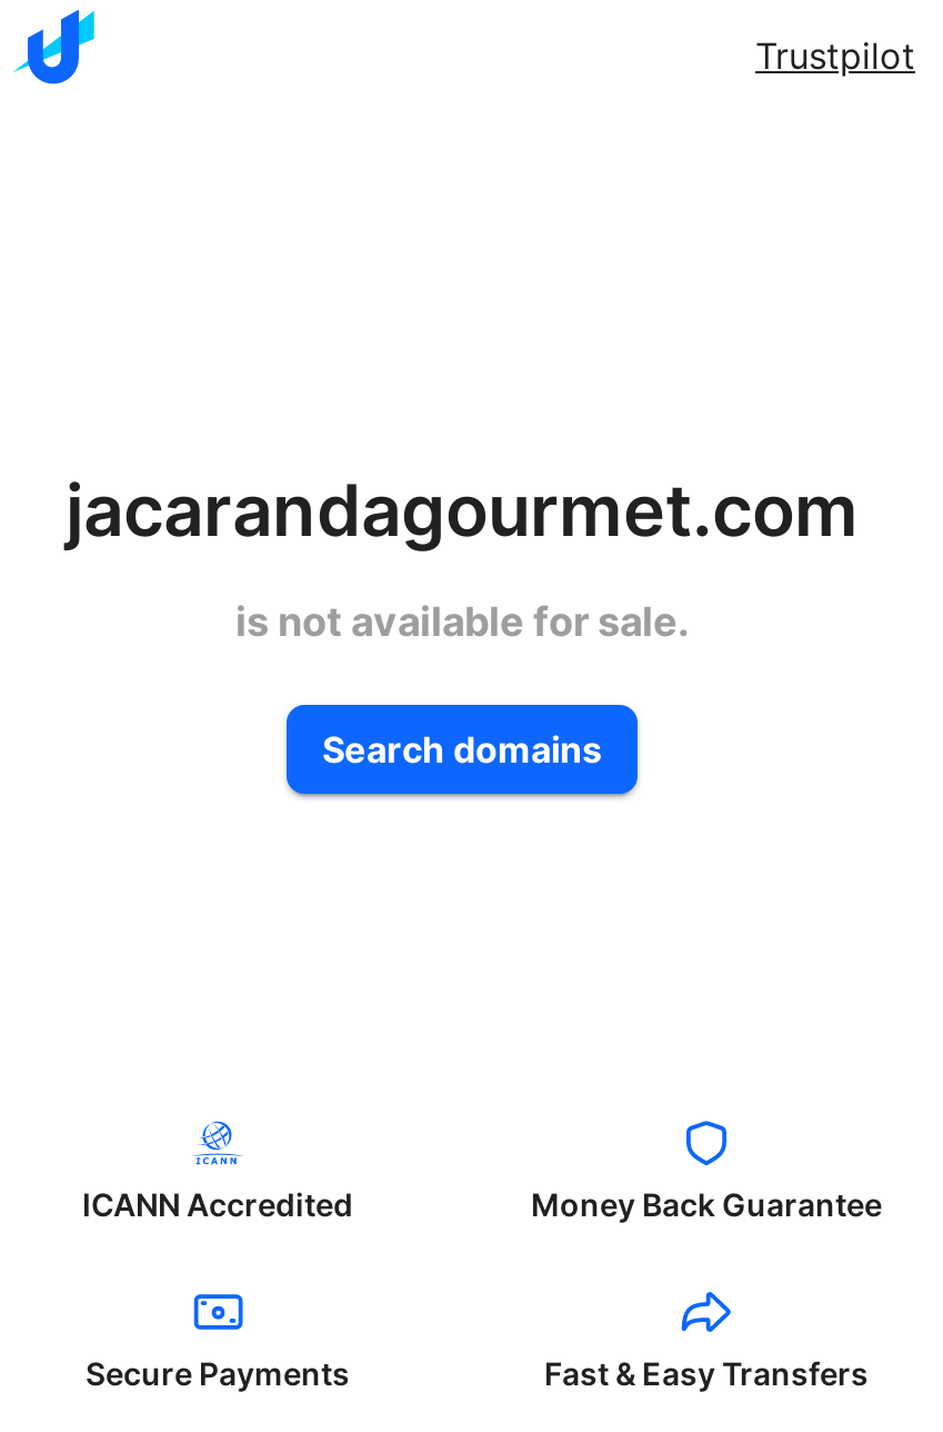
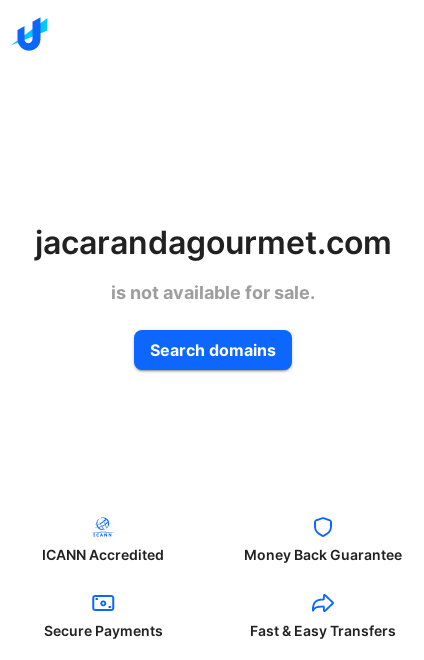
[755,33,915,78] Trustpilot -> none

